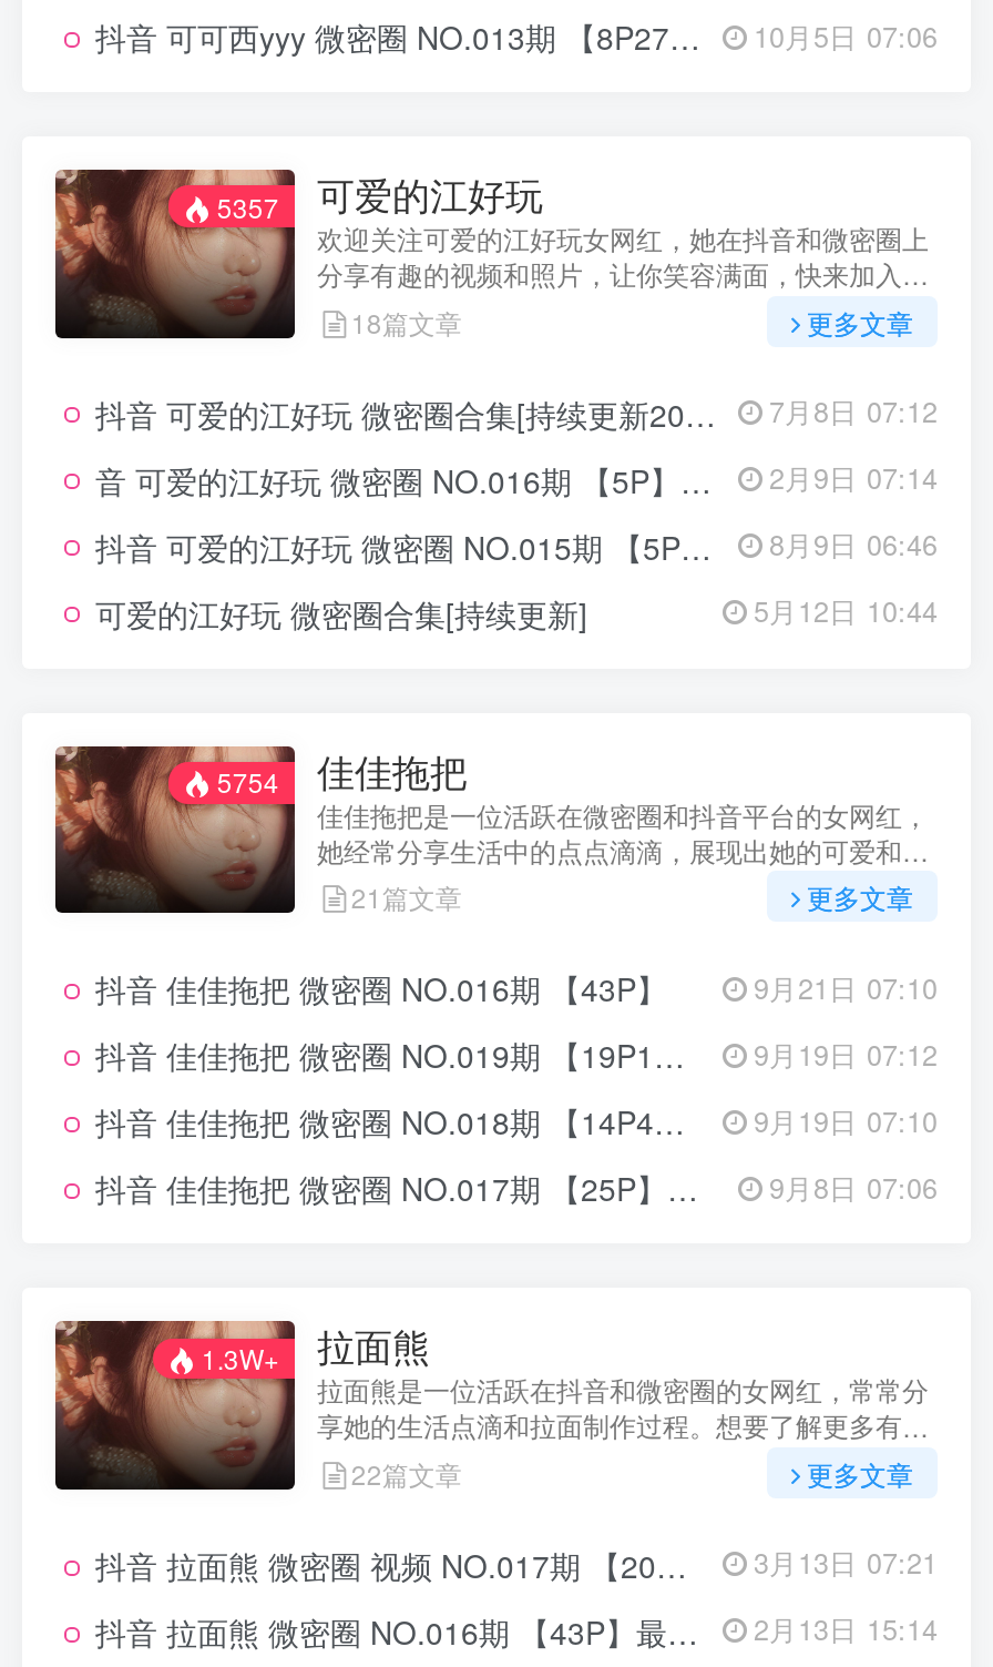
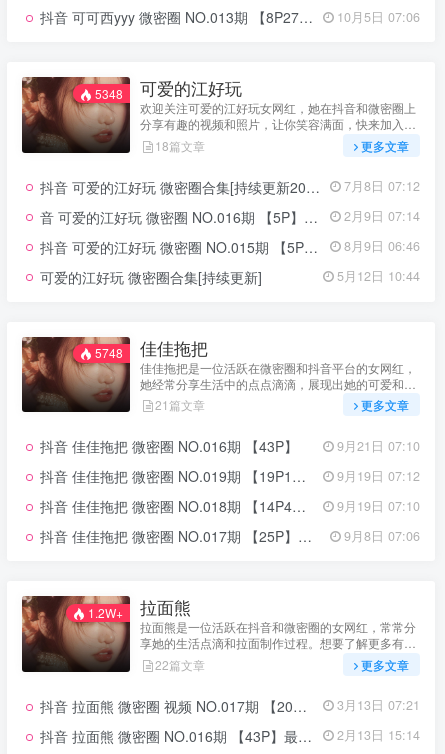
[210,168,543,225] 5357 可爱的江好玩 -> [92,76,242,102] 5348 可爱的江好玩
[210,744,468,800] 5754 佳佳拖把 -> [92,336,208,361] 5748 佳佳拖把
[195,1320,430,1376] 1.3W+ 拉面熊 -> [85,595,191,621] 1.2W+ 拉面熊

